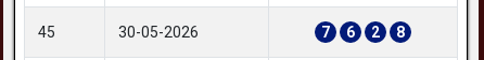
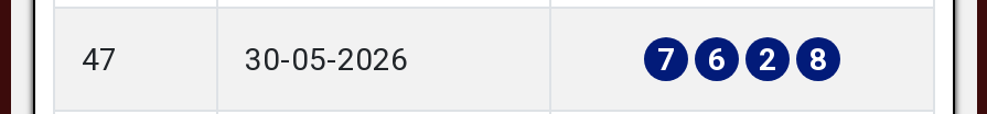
[38,23,55,40] 45 -> [82,41,117,76] 47

